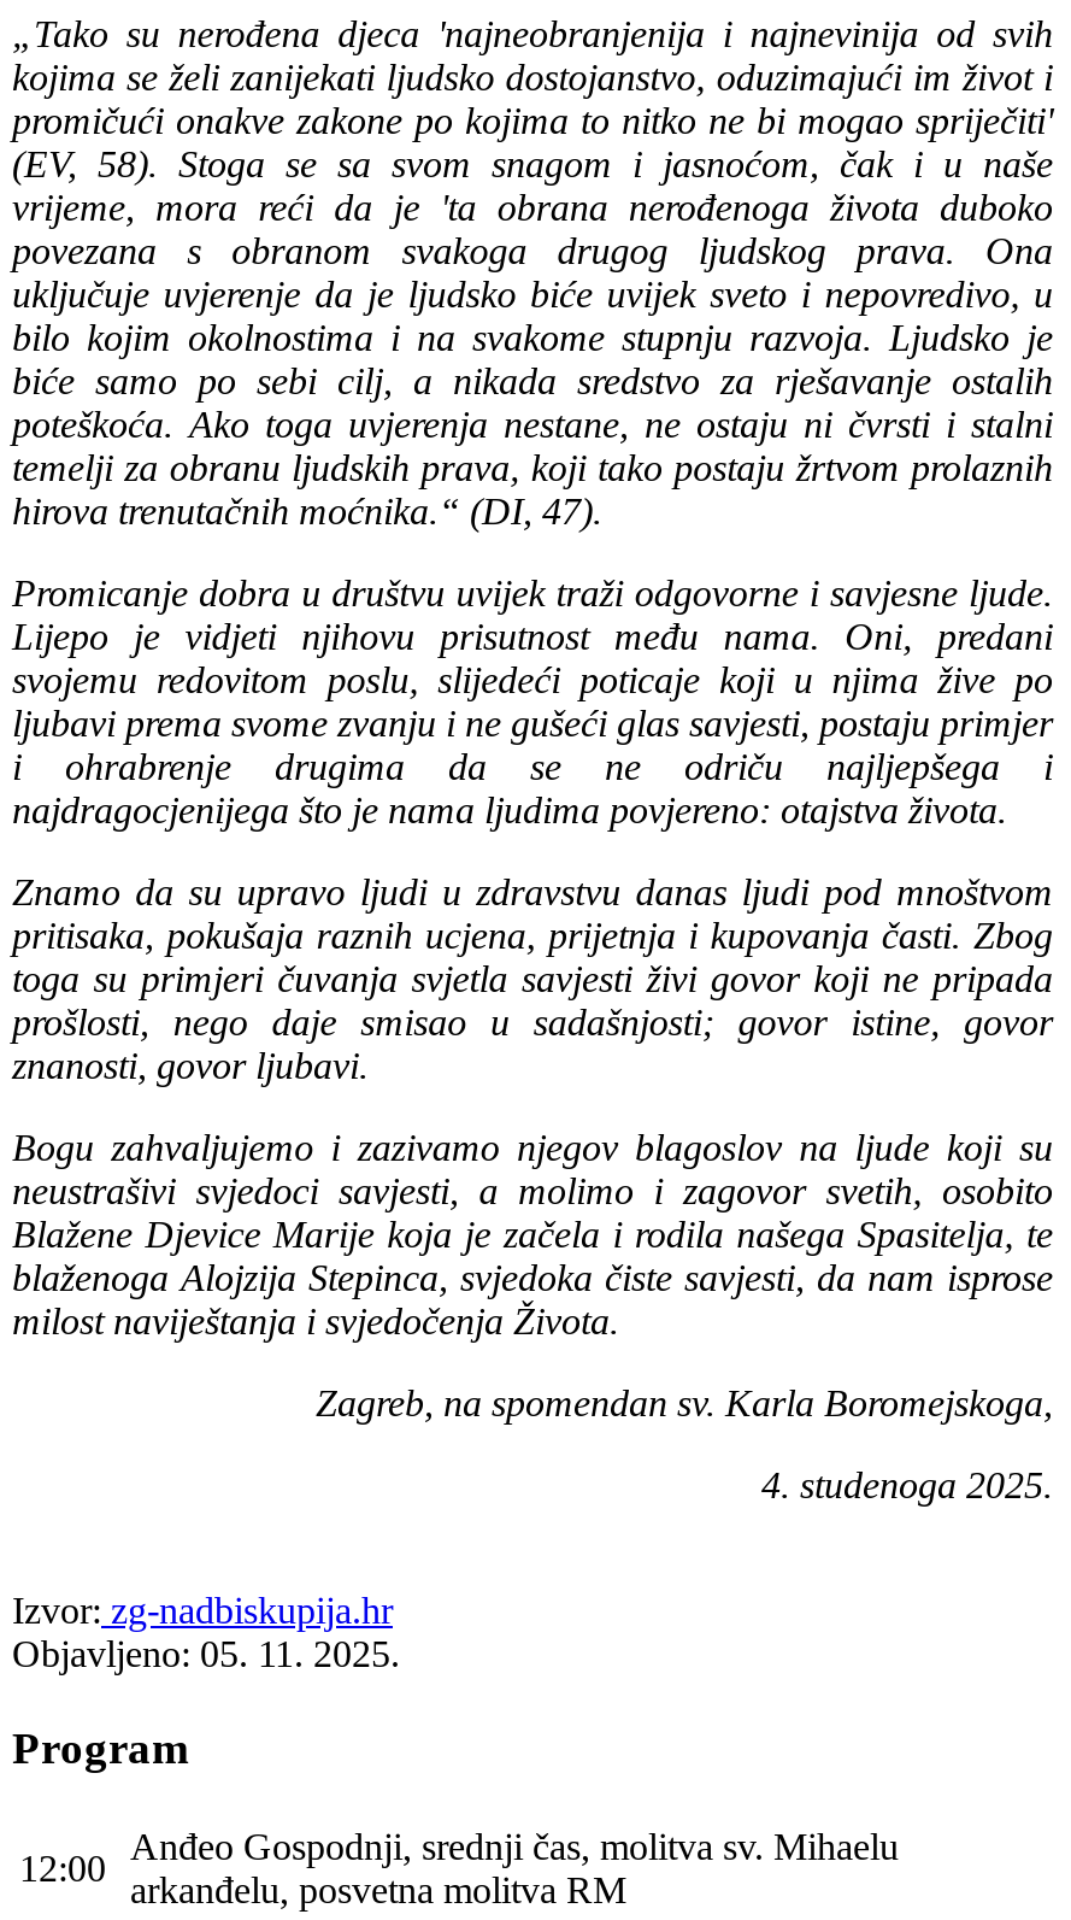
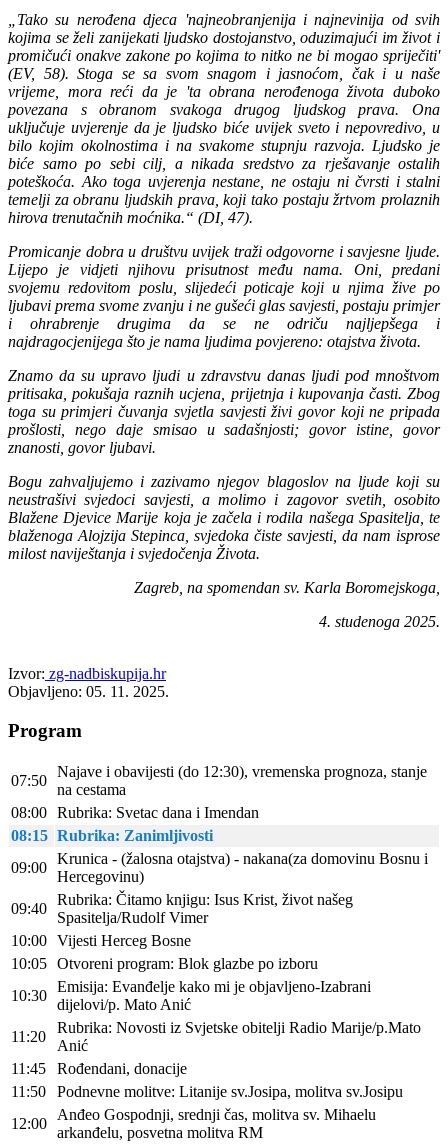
none -> [11,772,51,789] 07:50
none -> [11,763,427,876] Najave i obavijesti (do 12:30), vremenska prognoza, stanje | na cestama | 08:00 Rubrika: Svetac dana i Imendan | 08:15 Rubrika: Zanimljivosti | 09:00
none -> [11,850,428,917] Krunica - (žalosna otajstva) - nakana(za domovinu Bosnu i | Hercegovinu) | 09:40
none -> [11,891,353,1004] Rubrika: Čitamo knjigu: Isus Krist, život našeg | Spasitelja/Rudolf Vimer | 10:00 Vijesti Herceg Bosne | 10:05 Otvoreni program: Blok glazbe po izboru | 10:30
none -> [11,978,371,1045] Emisija: Evanđelje kako mi je objavljeno-Izabrani | dijelovi/p. Mato Anić | 11:20
none -> [11,1019,421,1100] Rubrika: Novosti iz Svjetske obitelji Radio Marije/p.Mato | Anić | 11:45 Rođendani, donacije | 11:50 Podnevne molitve: Litanije sv.Josipa, molitva sv.Josipu

